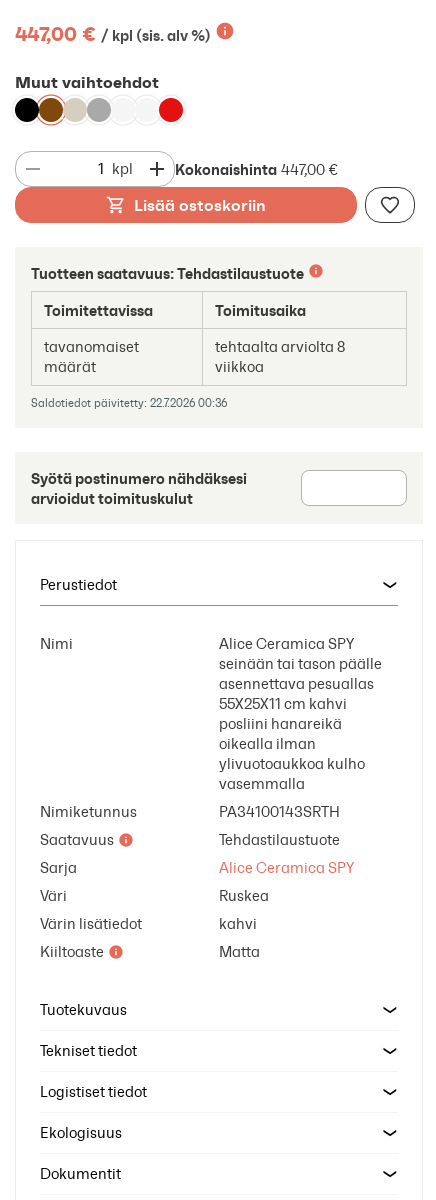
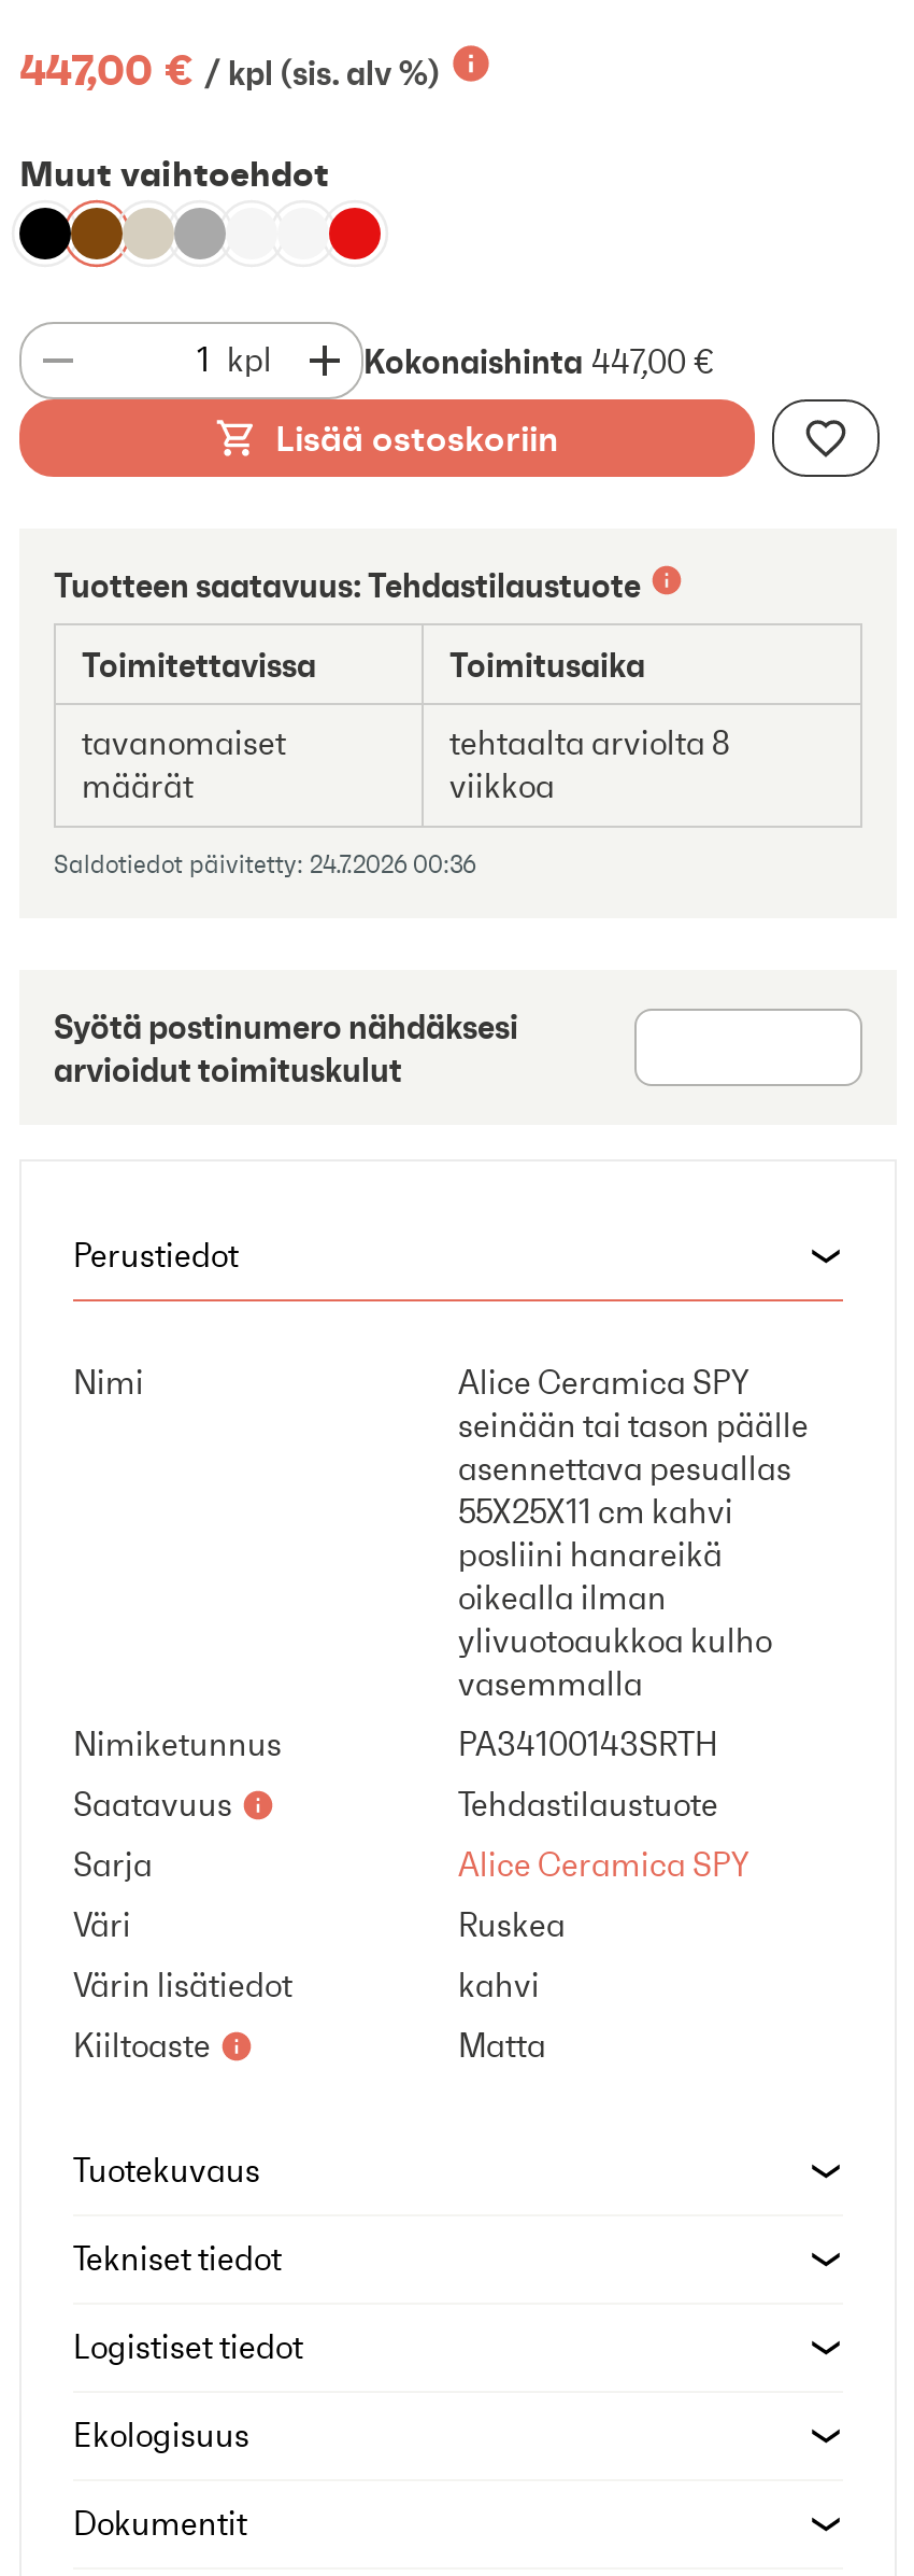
[31,396,227,410] Saldotiedot päivitetty: 22.7.2026 00:36 -> [54,849,475,879] Saldotiedot päivitetty: 24.7.2026 00:36

